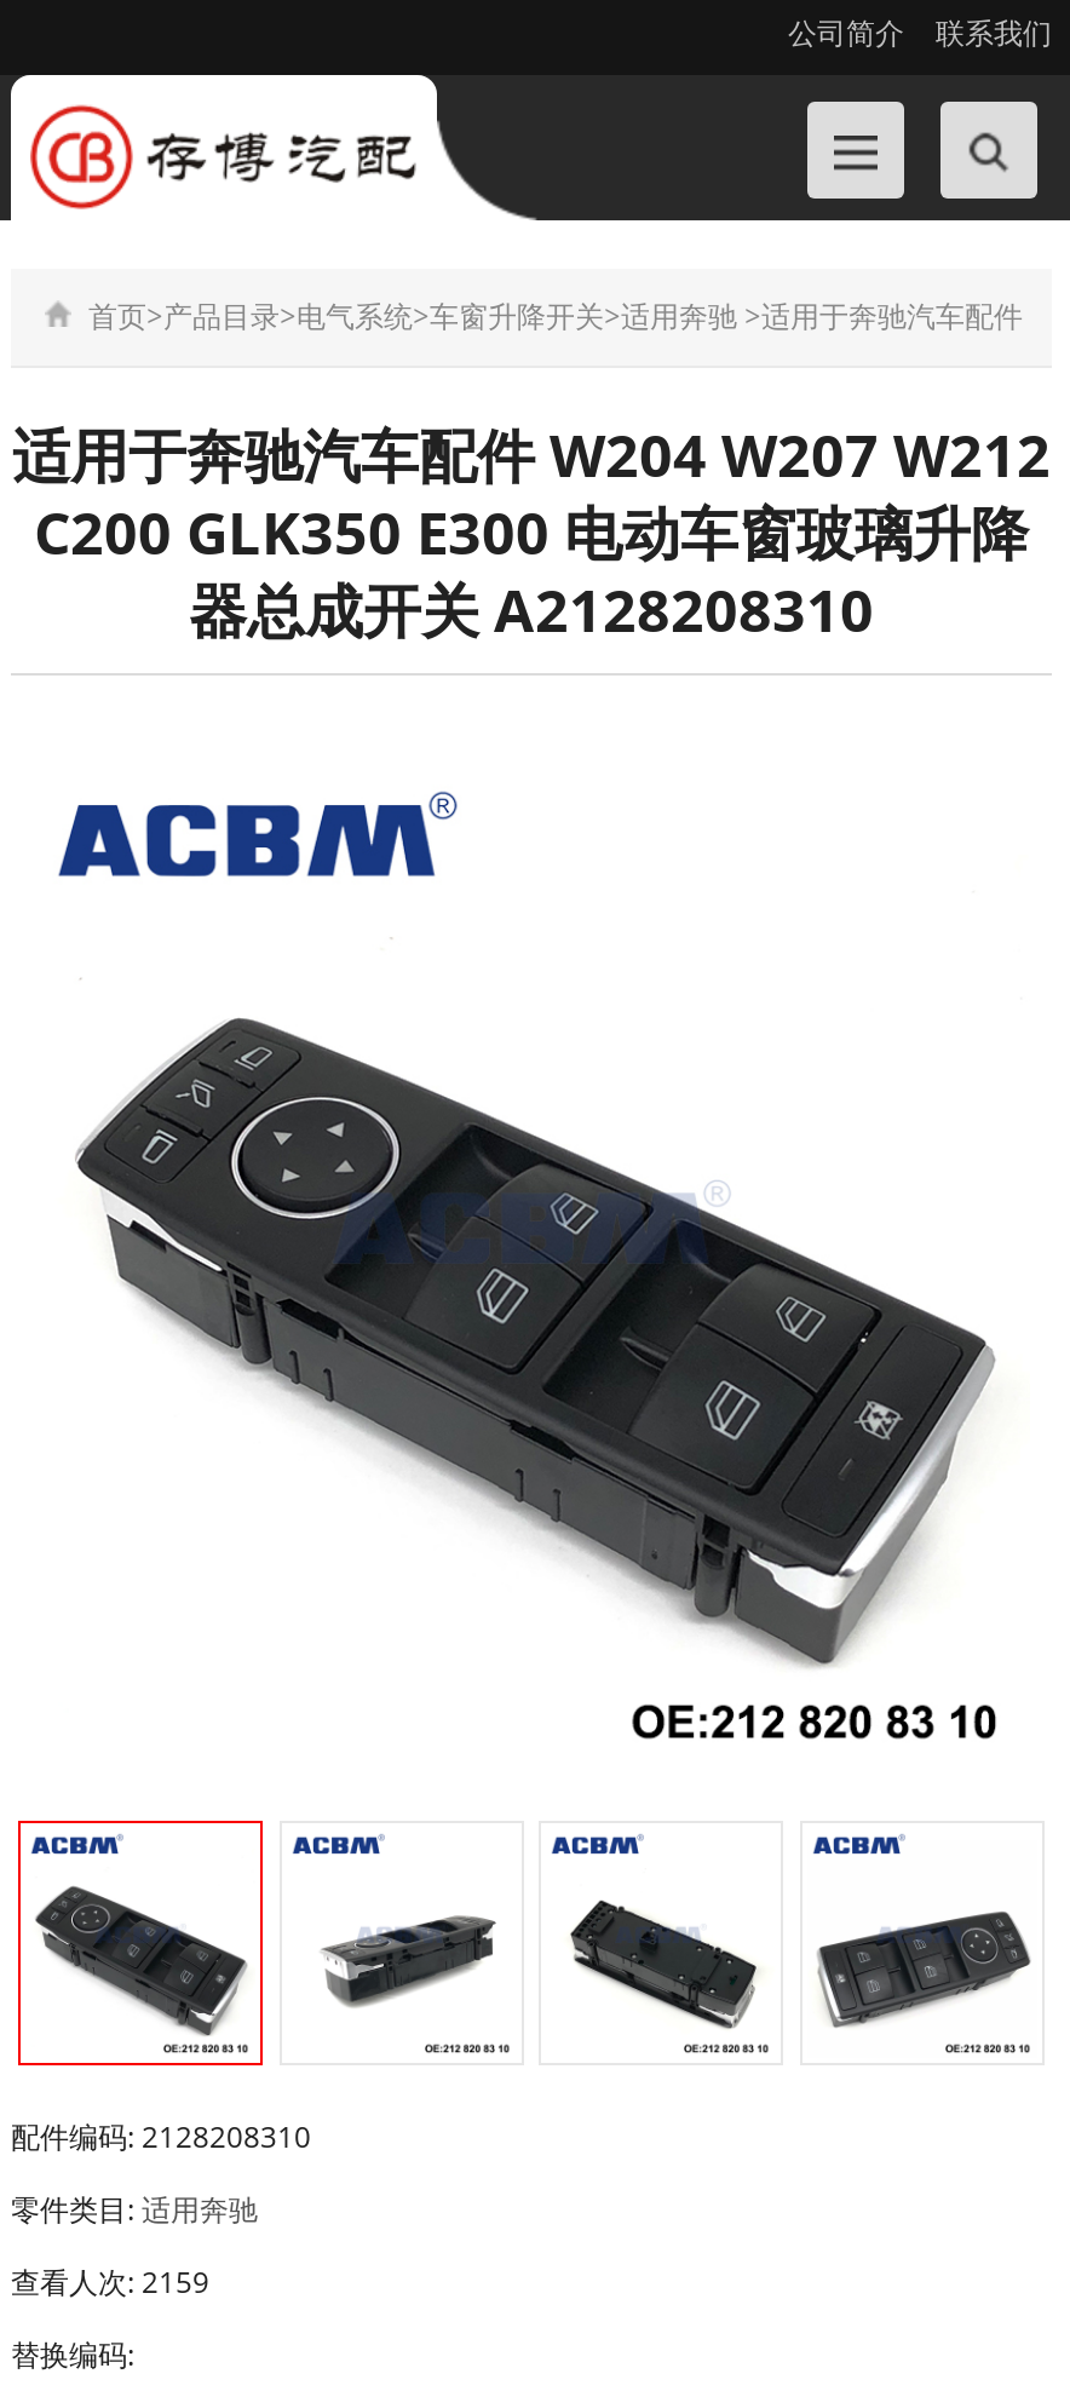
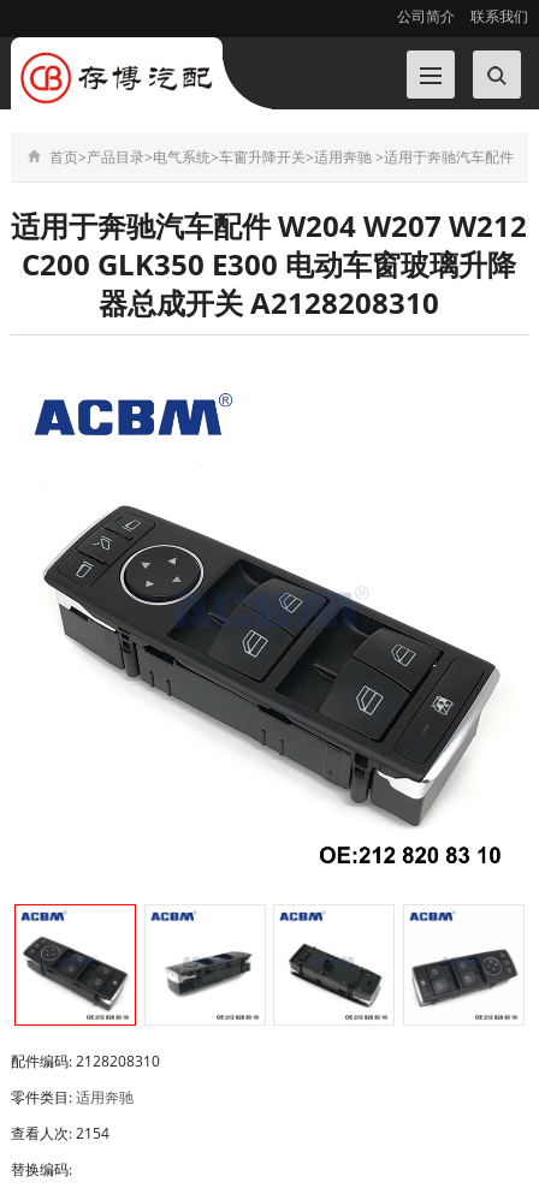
[11,2261,209,2302] 查看人次: 2159 -> [11,1123,109,1143] 查看人次: 2154

